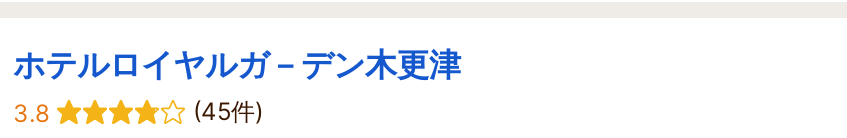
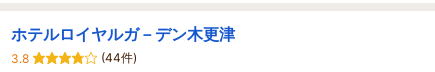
[193,95,263,125] (45件) -> [101,50,137,65] (44件)

